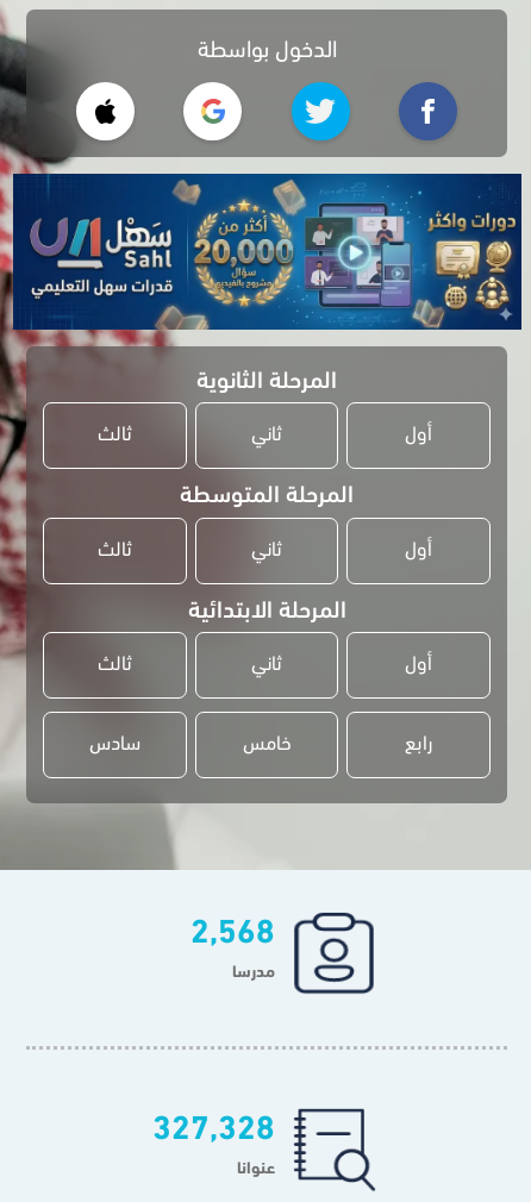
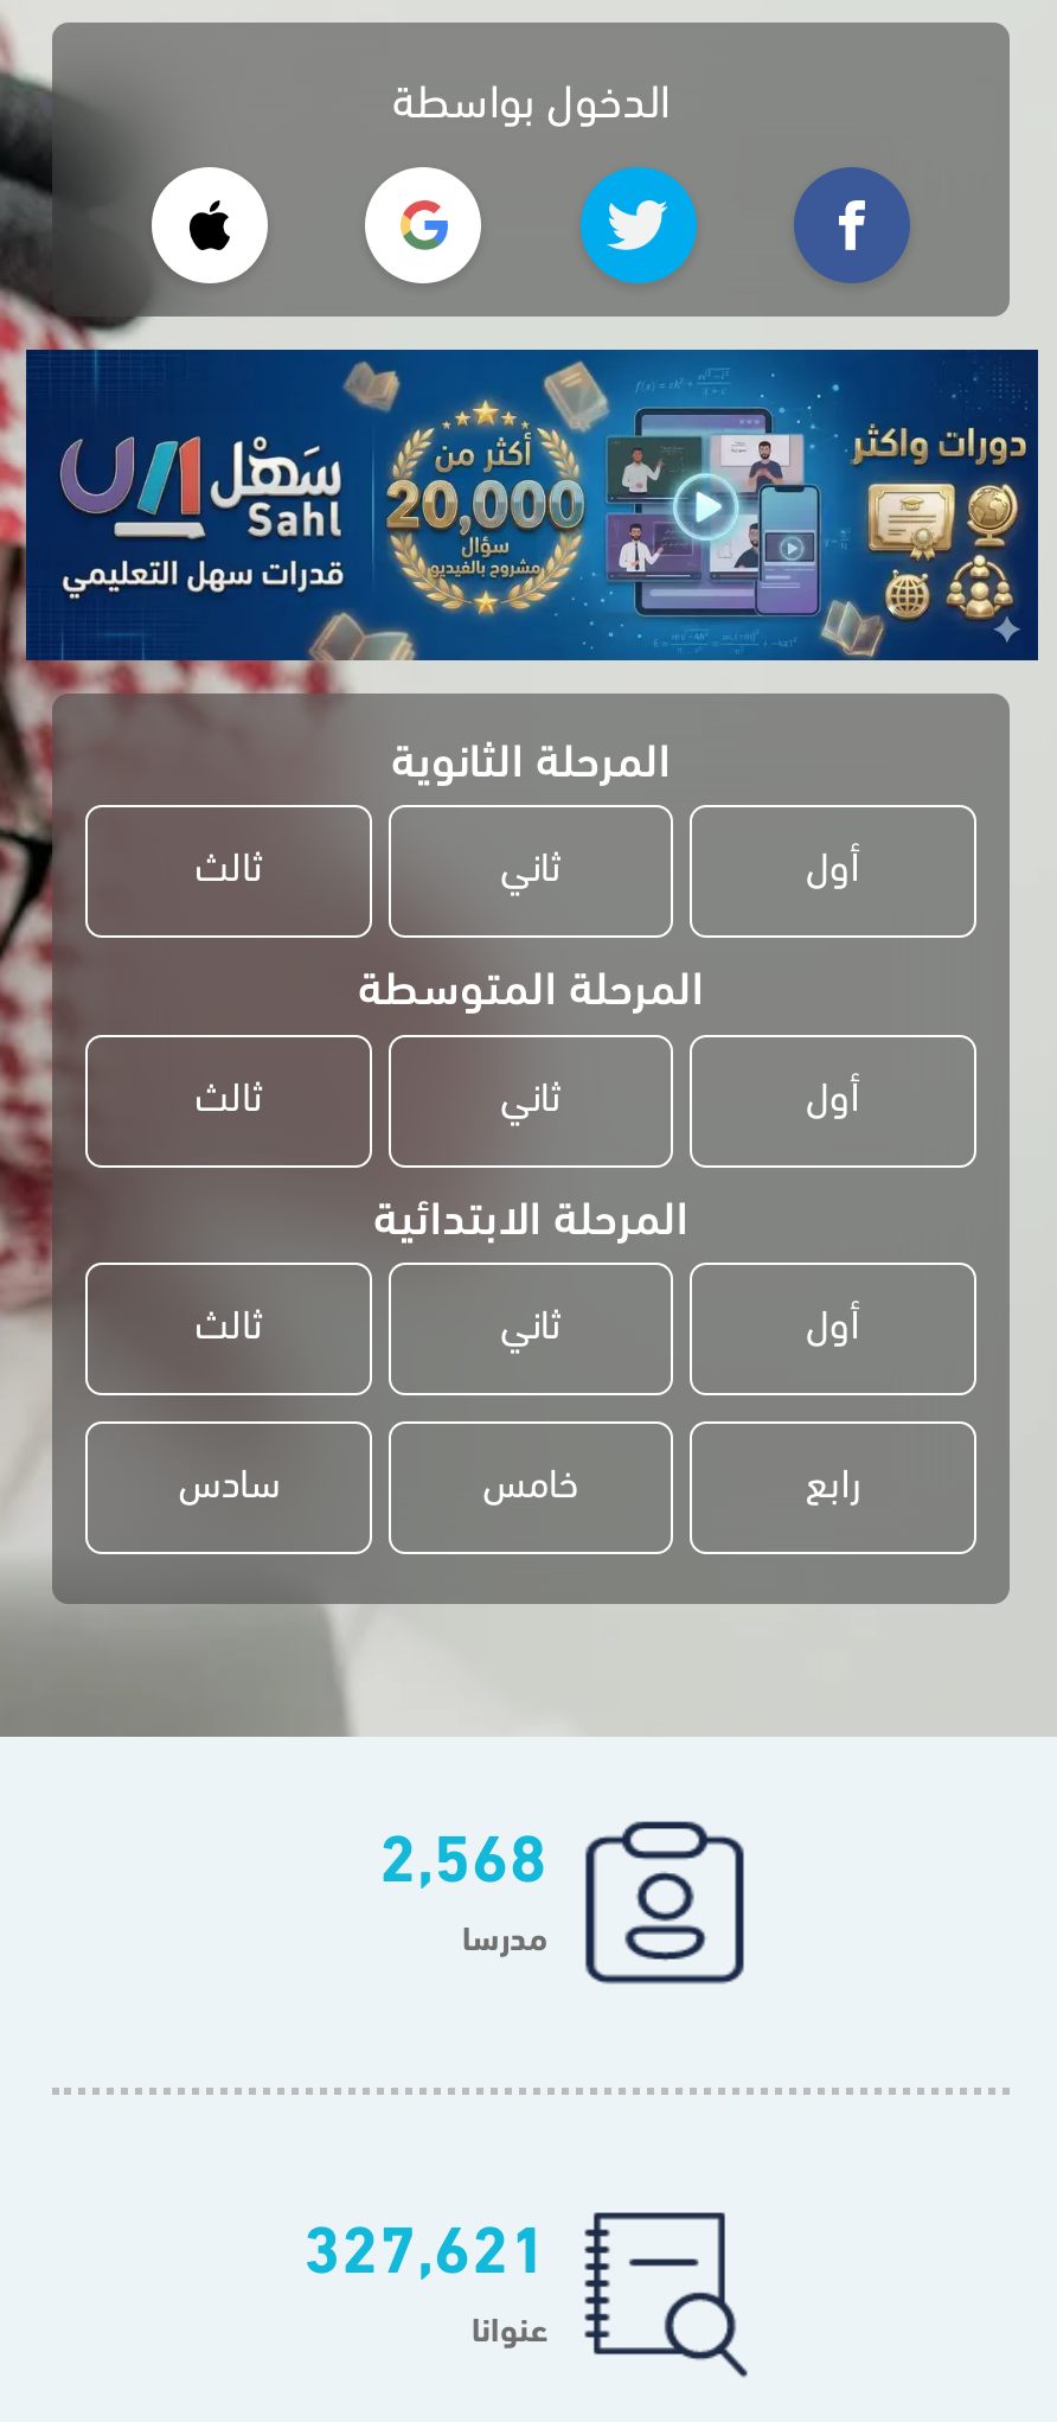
[152,1098,275,1148] 327,328 -> [303,2192,547,2291] 327,621

